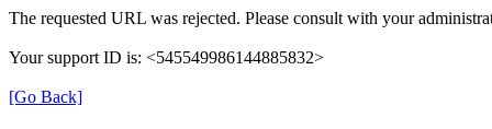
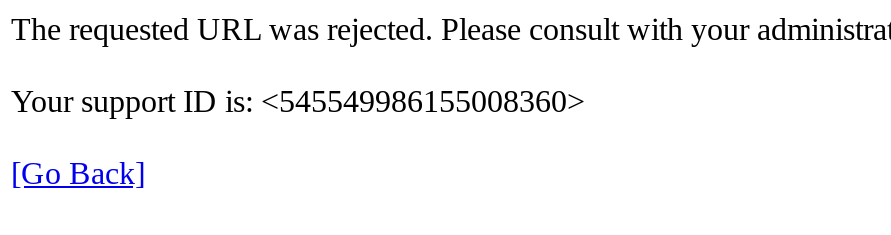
[9,48,324,67] Your support ID is: <545549986144885832> -> [11,84,585,118] Your support ID is: <545549986155008360>

